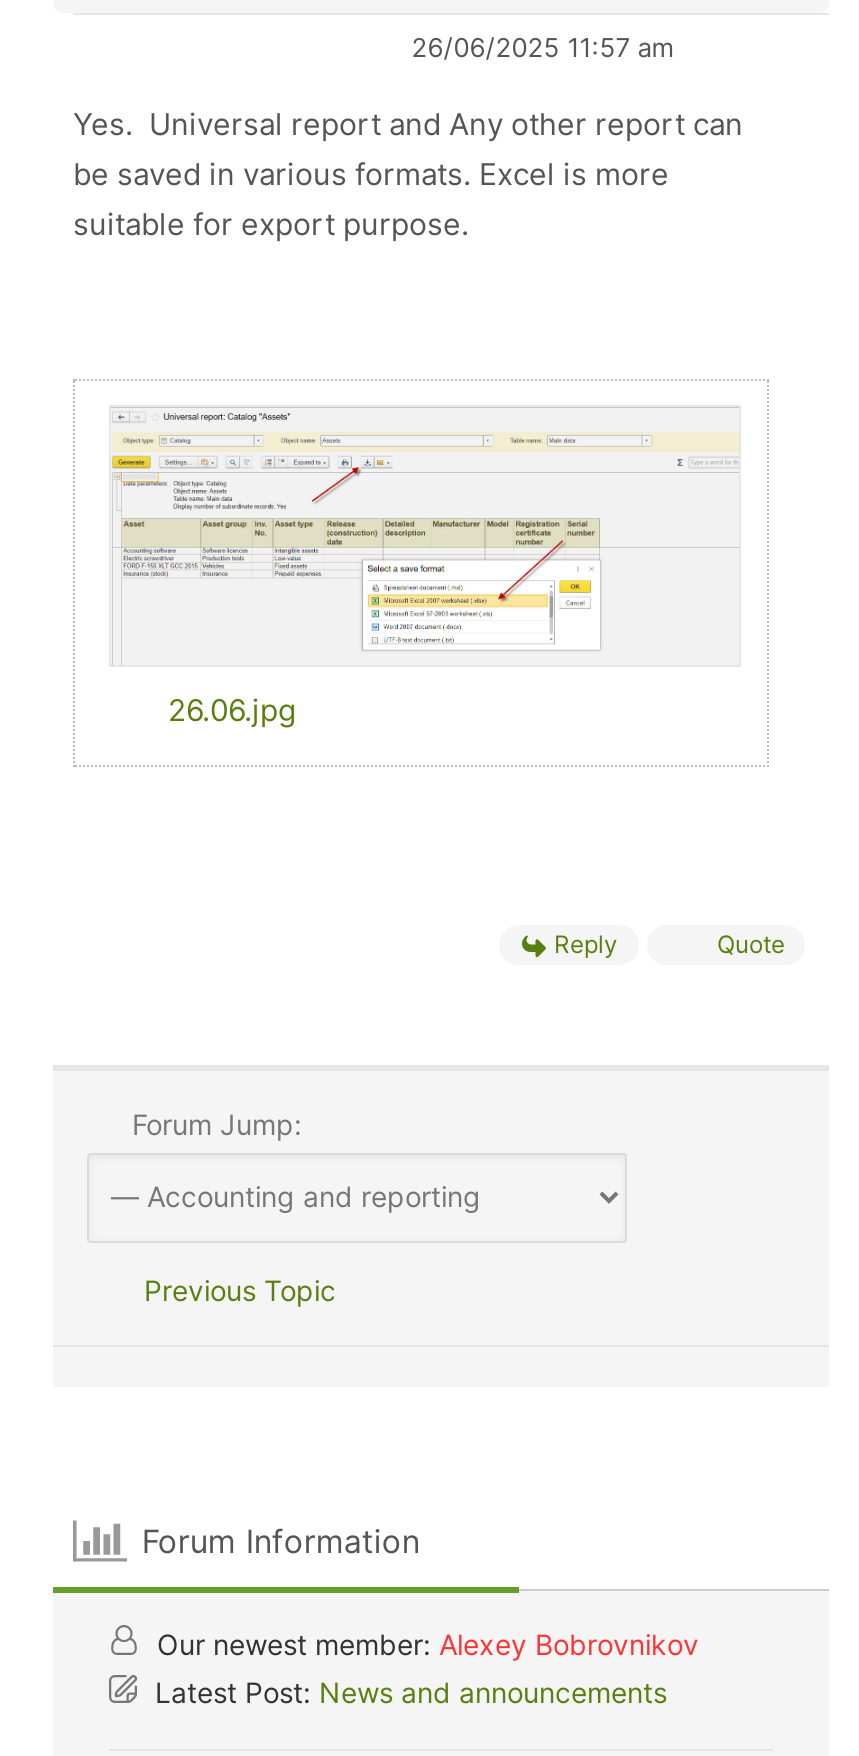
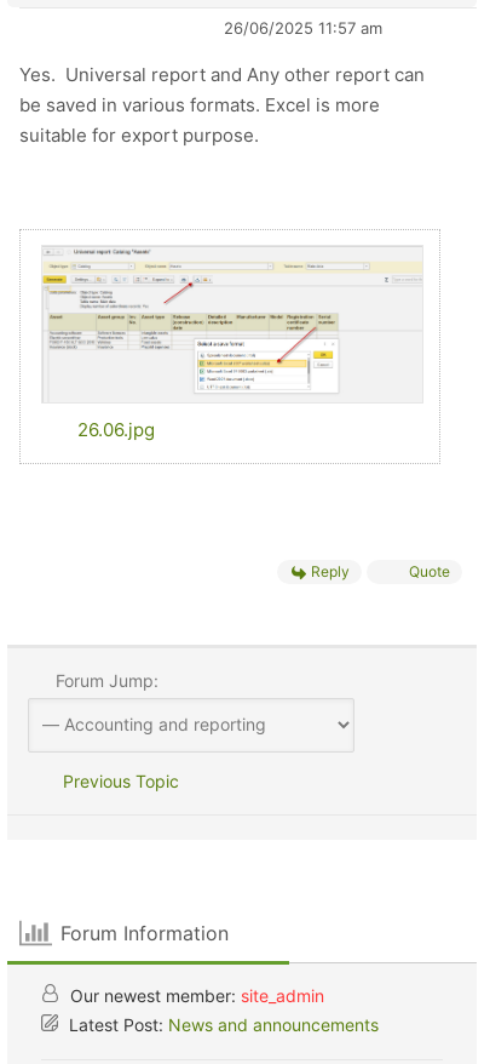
[149,1626,699,1660] Our newest member: Alexey Bobrovnikov -> [65,985,324,1005] Our newest member: site_admin

